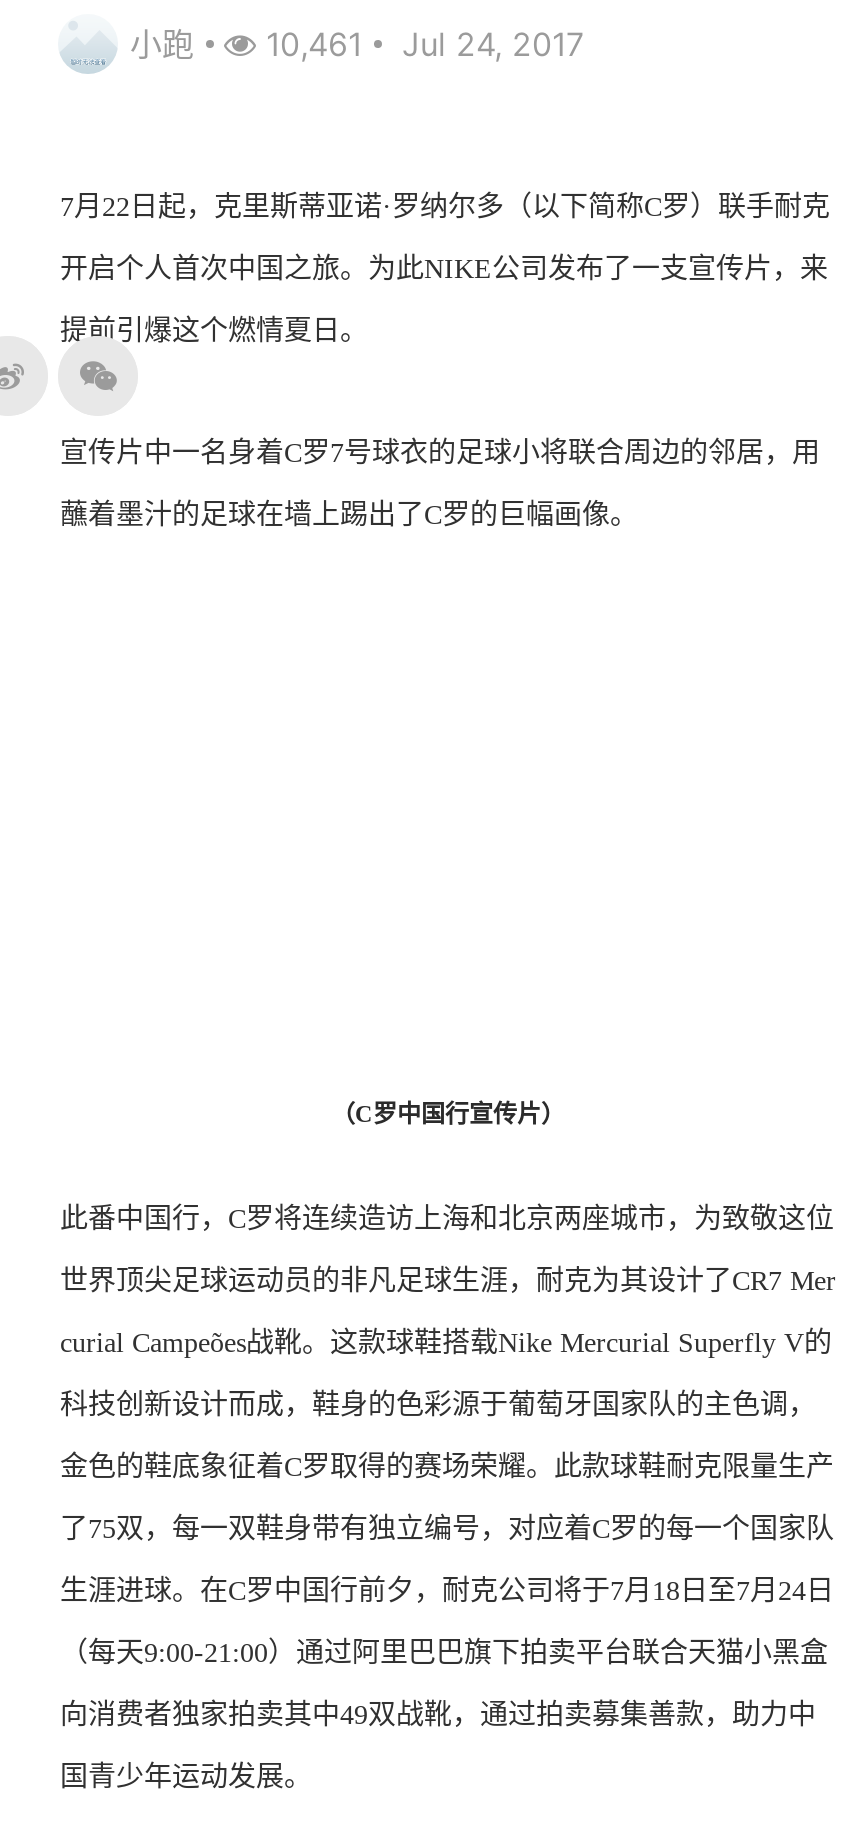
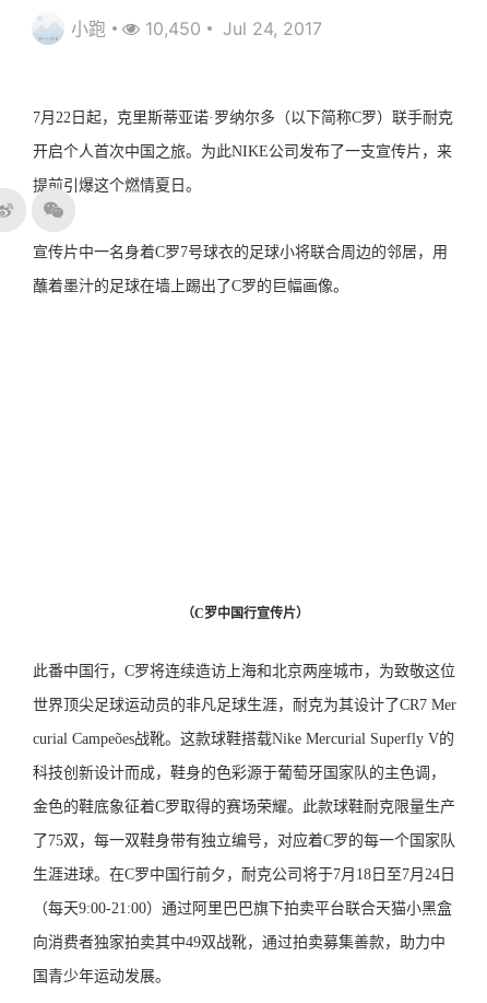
[130,23,584,63] 小跑 10,461 Jul 24, 2017 -> [71,17,322,39] 小跑 10,450 Jul 24, 2017

